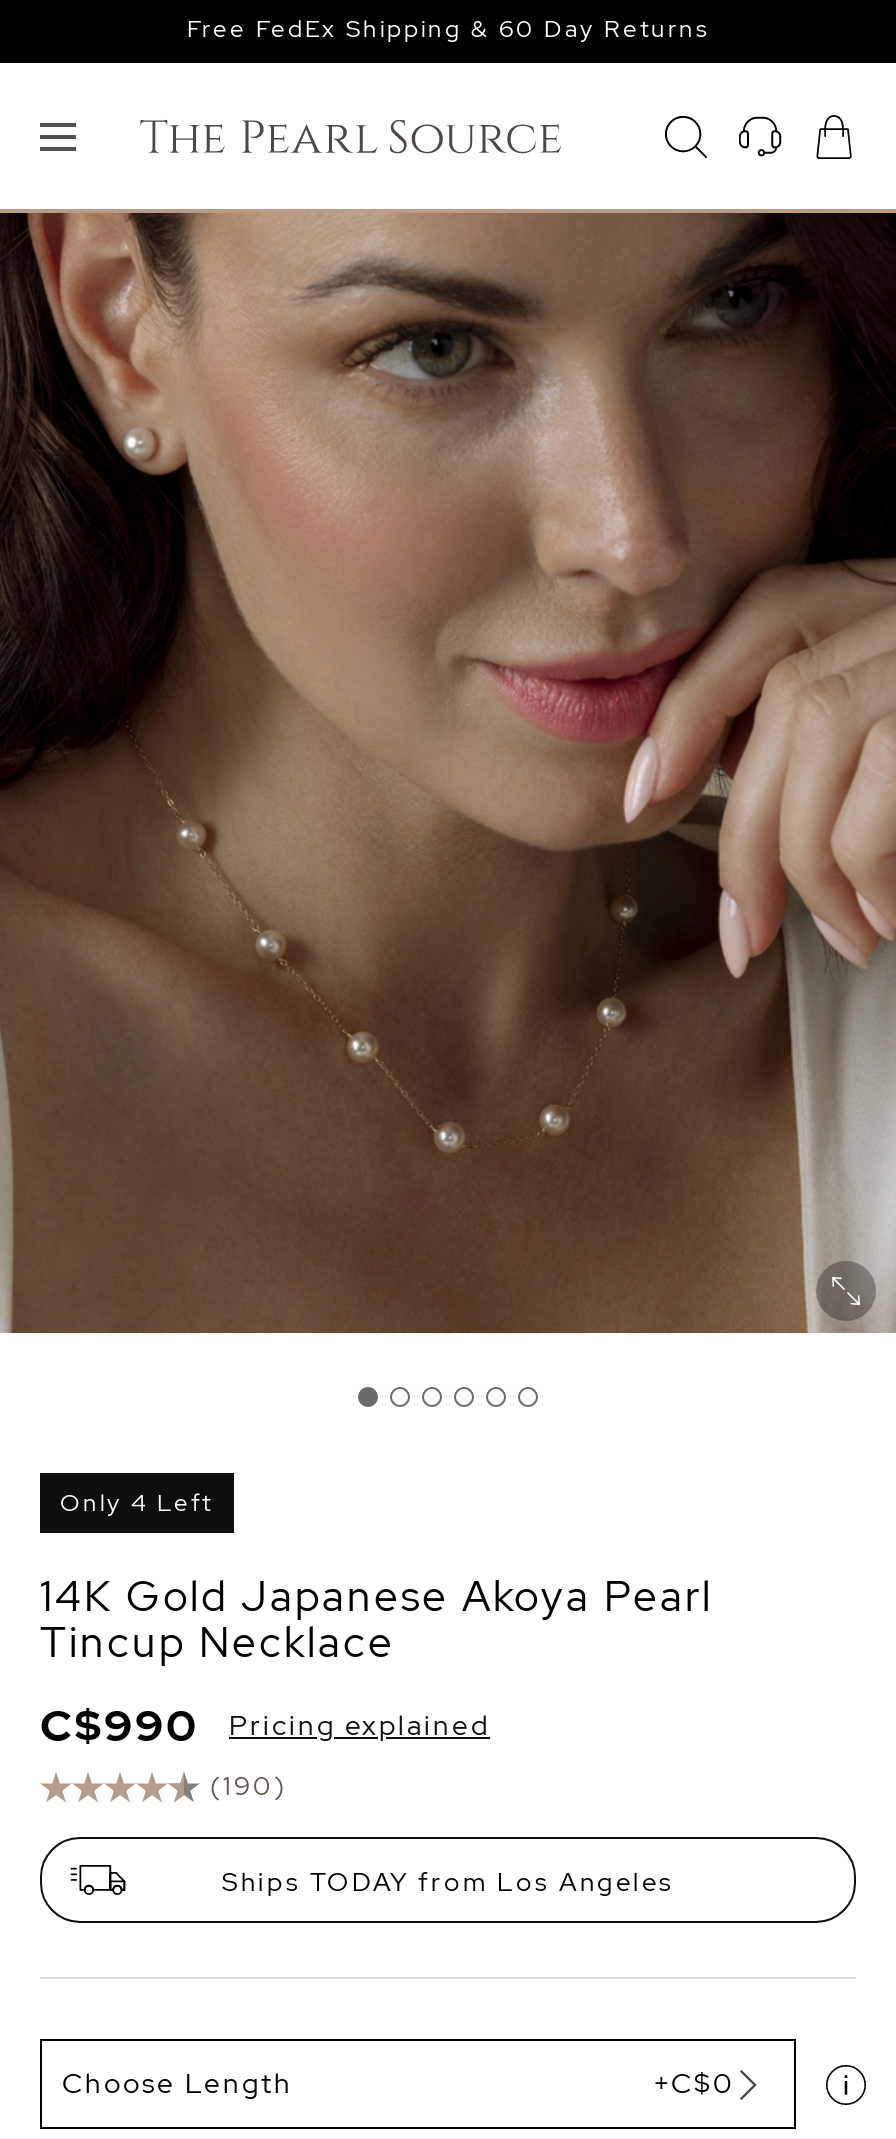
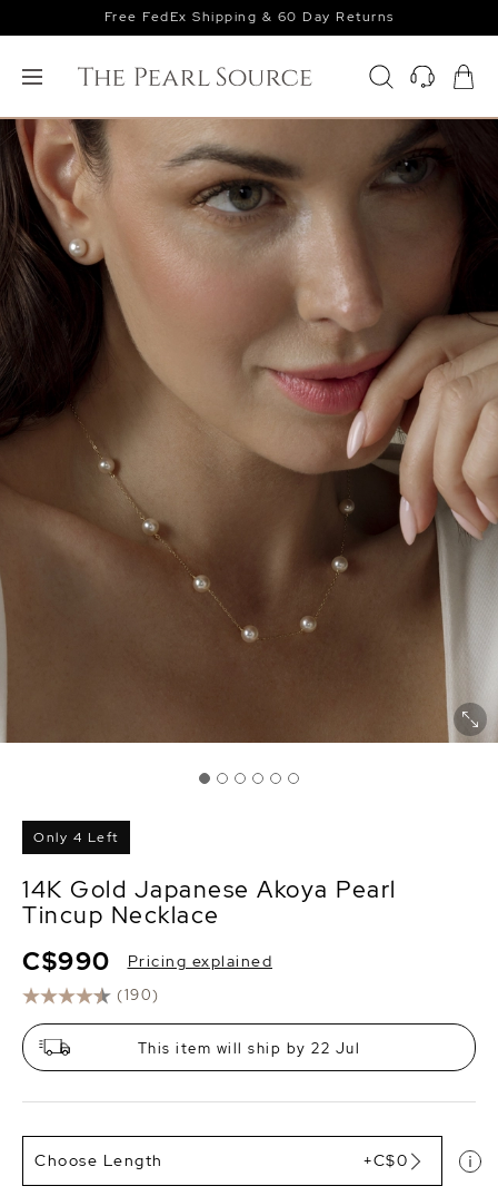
[222,1865,674,1899] Ships TODAY from Los Angeles -> [138,1039,360,1058] This item will ship by 22 Jul

